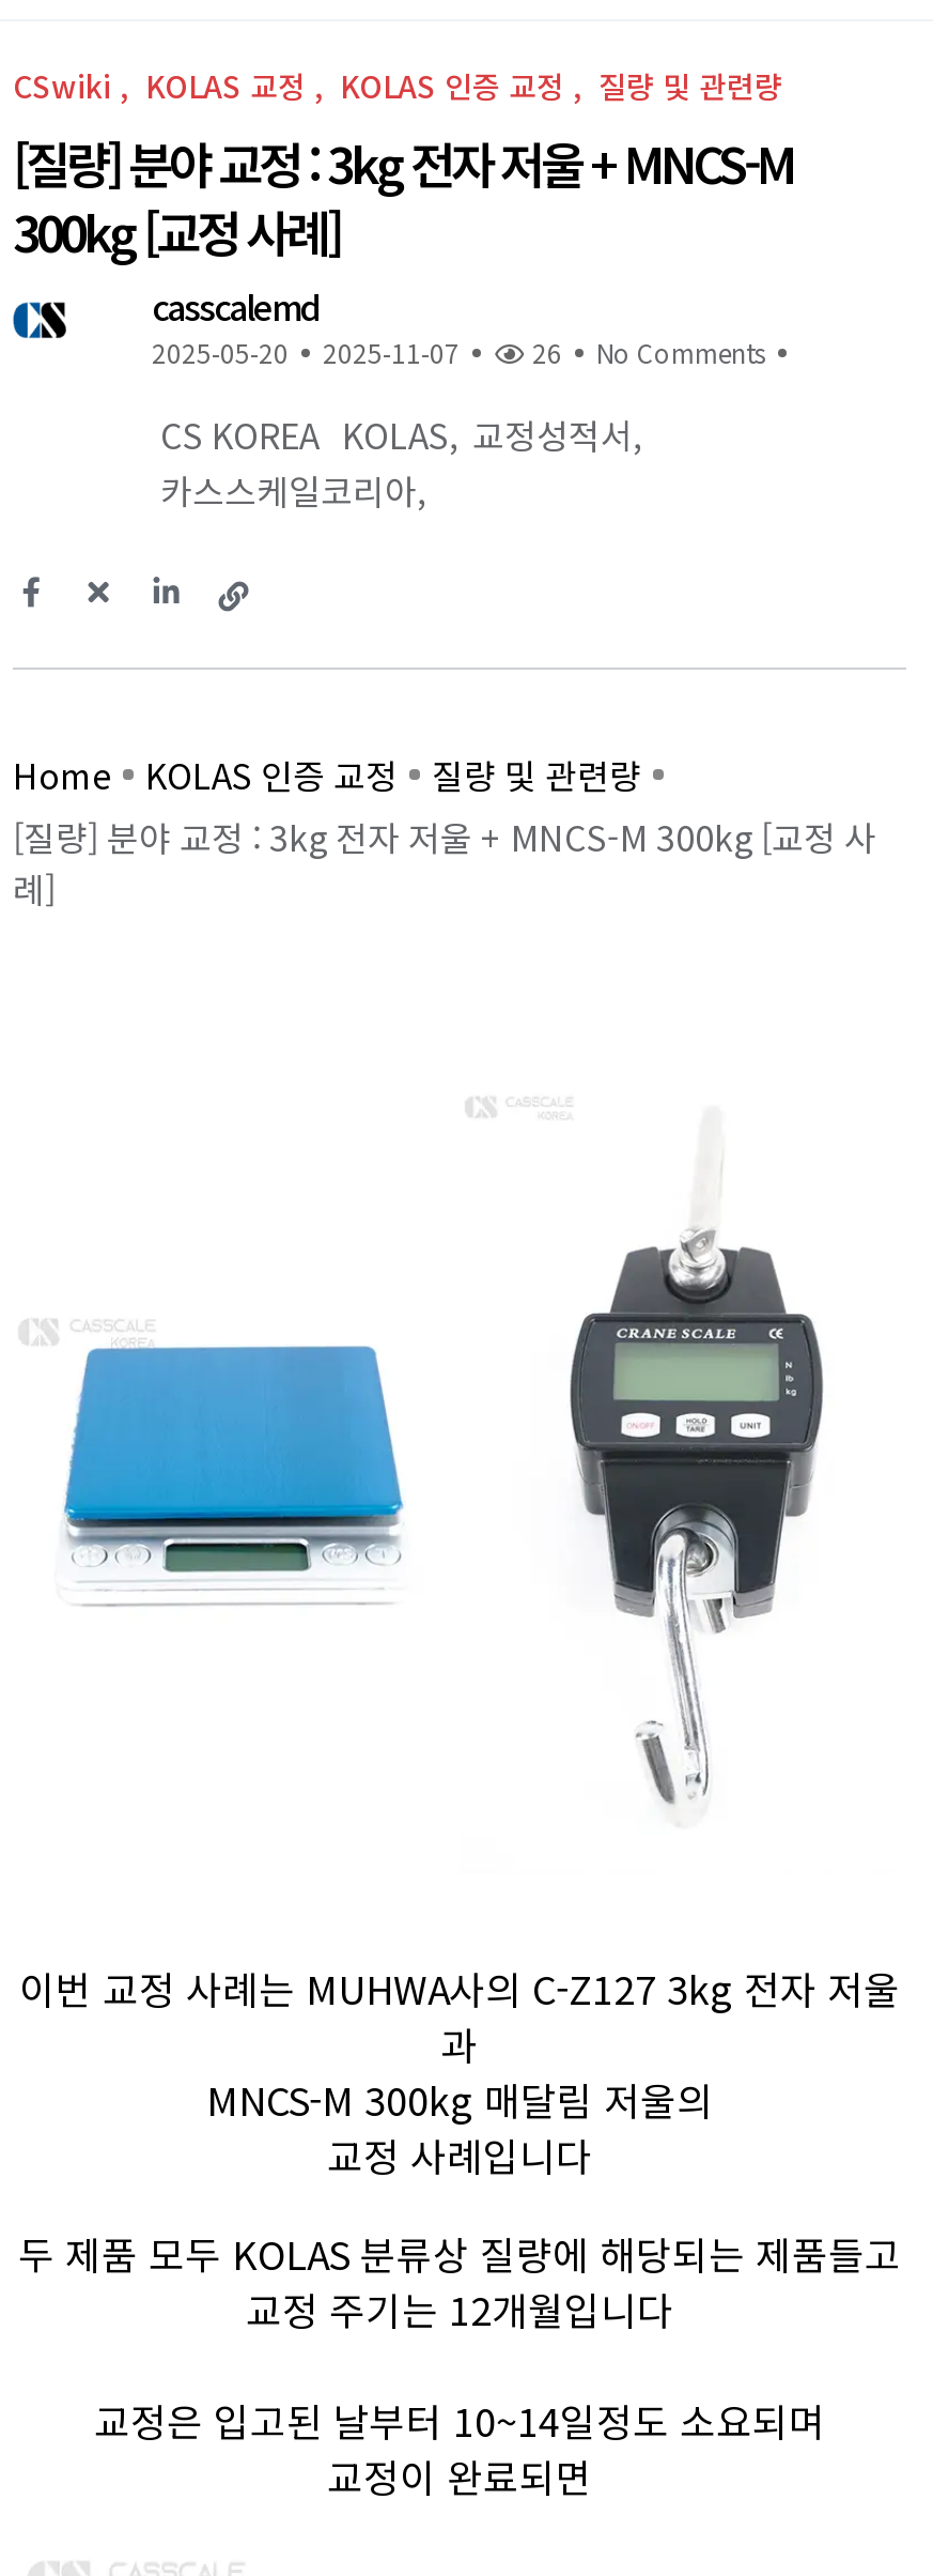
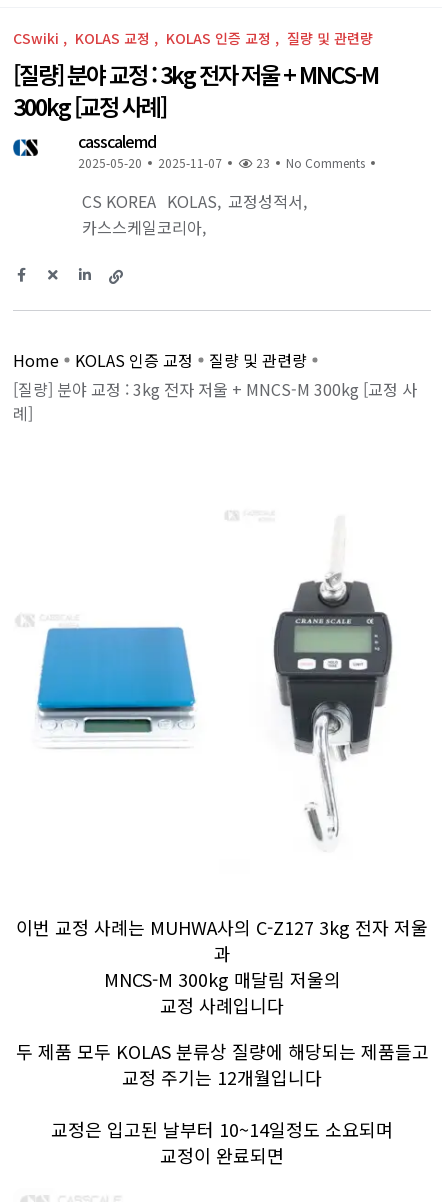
[152,333,765,369] 2025-05-20 2025-11-07 26 No Comments -> [78,154,365,171] 2025-05-20 2025-11-07 23 No Comments

